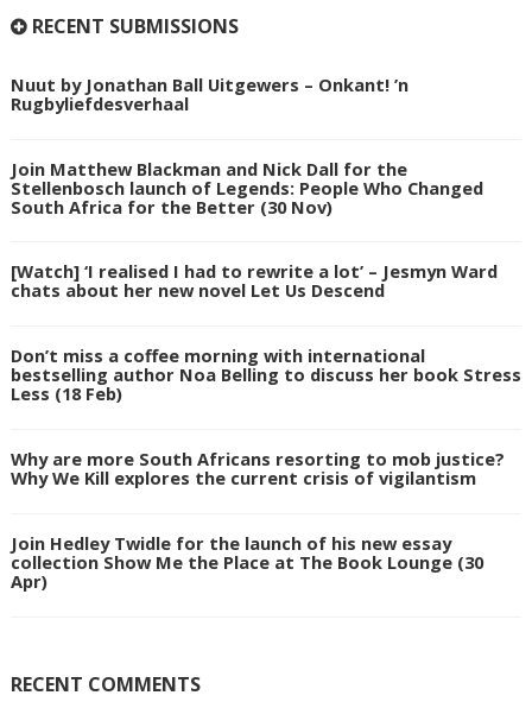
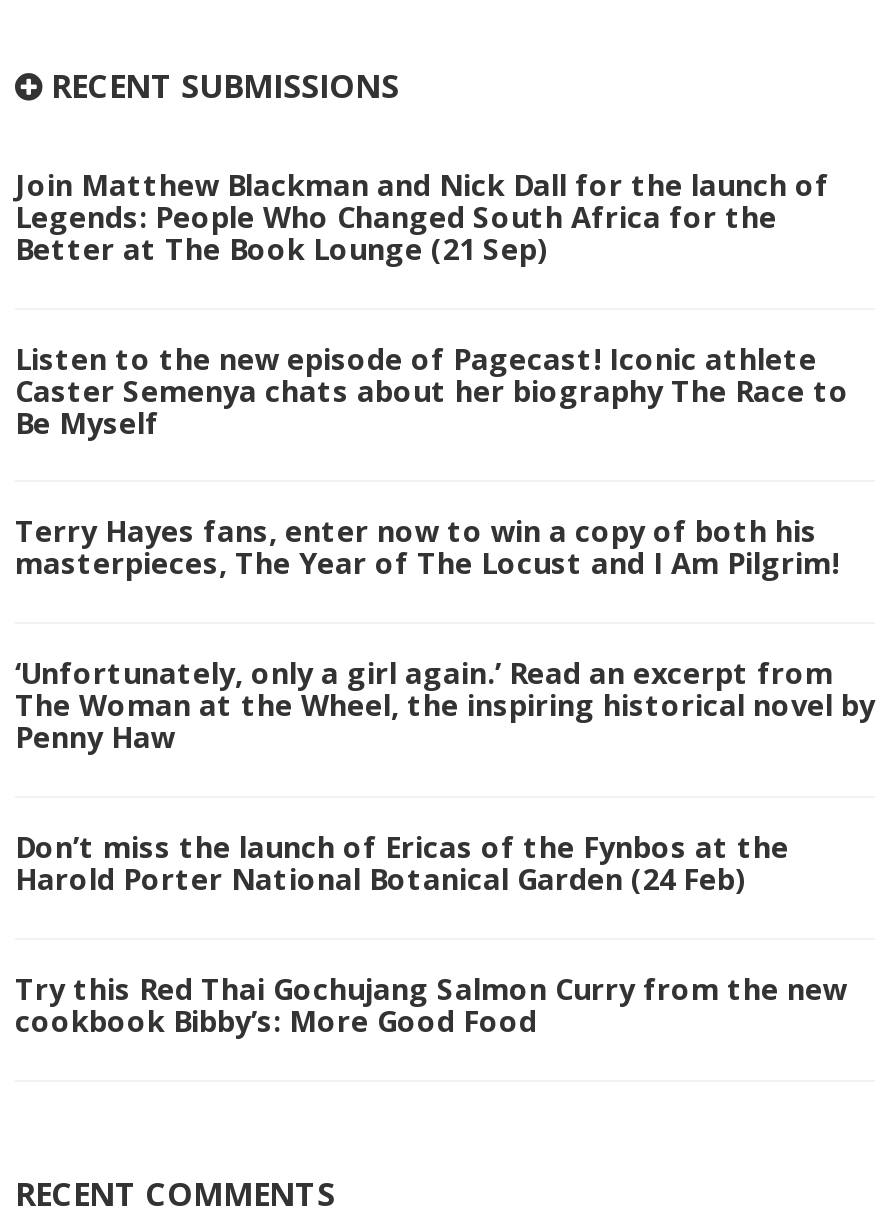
[11,72,408,115] Nuut by Jonathan Ball Uitgewers – Onkant! ’n | Rugbyliefdesverhaal -> [15,164,829,268] Join Matthew Blackman and Nick Dall for the launch of | Legends: People Who Changed South Africa for the | Better at The Book Lounge (21 Sep)
[11,156,483,218] Join Matthew Blackman and Nick Dall for the | Stellenbosch launch of Legends: People Who Changed | South Africa for the Better (30 Nov) -> [15,337,849,441] Listen to the new episode of Pagecast! Iconic athlete | Caster Semenya chats about her biography The Race to | Be Myself
[11,259,498,302] [Watch] ‘I realised I had to rewrite a lot’ – Jesmyn Ward | chats about her new novel Let Us Descend -> [15,511,839,583] Terry Hayes fans, enter now to win a copy of both his | masterpieces, The Year of The Locust and I Am Pilgrim!
[11,344,521,405] Don’t miss a coffee morning with international | bestselling author Noa Belling to discuss her book Stress | Less (18 Feb) -> [15,652,875,756] ‘Unfortunately, only a girl again.’ Read an excerpt from | The Woman at the Wheel, the inspiring historical novel by | Penny Haw
[11,447,505,489] Why are more South Africans resorting to mob justice? | Why We Kill explores the current crisis of vigilantism -> [15,826,789,898] Don’t miss the launch of Ericas of the Fynbos at the | Harold Porter National Botanical Garden (24 Feb)
[11,531,483,593] Join Hedley Twidle for the launch of his new essay | collection Show Me the Place at The Book Lounge (30 | Apr) -> [15,968,847,1040] Try this Red Thai Gochujang Salmon Curry from the new | cookbook Bibby’s: More Good Food

